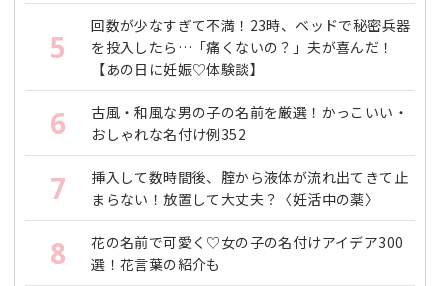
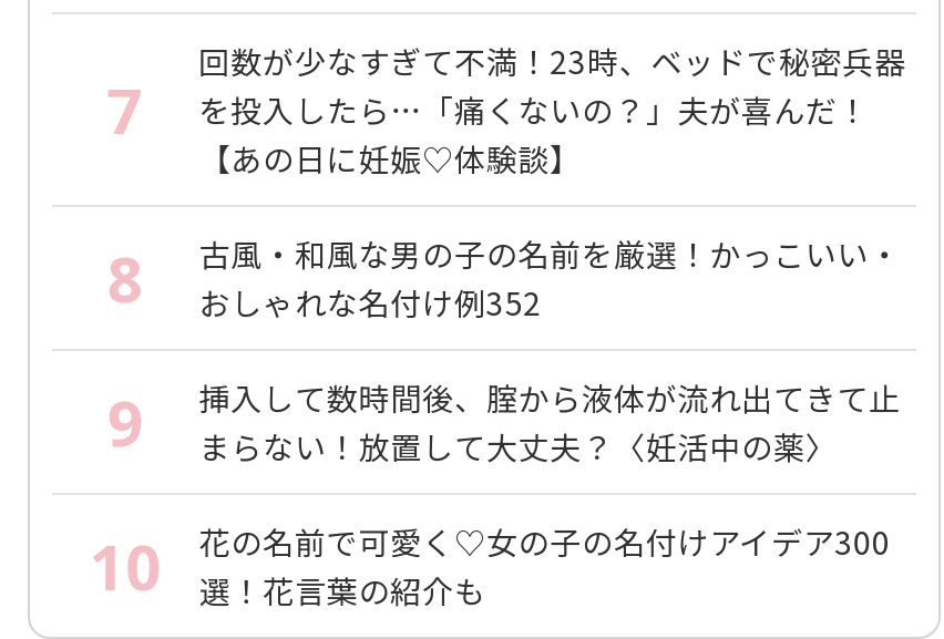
[50,28,394,66] 5 を投入したら…「痛くないの？」夫が喜んだ！ -> [107,67,869,151] 7 を投入したら…「痛くないの？」夫が喜んだ！
[50,102,408,144] 6 古風・和風な男の子の名前を厳選！かっこいい・ おしゃれな名付け例352 -> [107,231,901,324] 8 古風・和風な男の子の名前を厳選！かっこいい・ おしゃれな名付け例352
[50,167,408,209] 7 挿入して数時間後、腟から液体が流れ出てきて止 まらない！放置して大丈夫？〈妊活中の薬〉 -> [107,375,901,468] 9 挿入して数時間後、腟から液体が流れ出てきて止 まらない！放置して大丈夫？〈妊活中の薬〉
[50,234,66,272] 8 -> [89,523,162,607] 10

